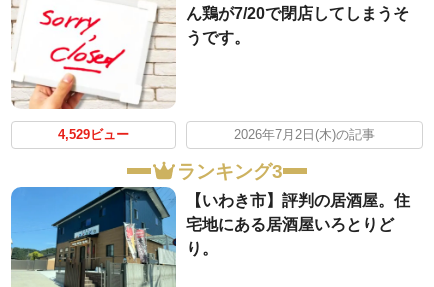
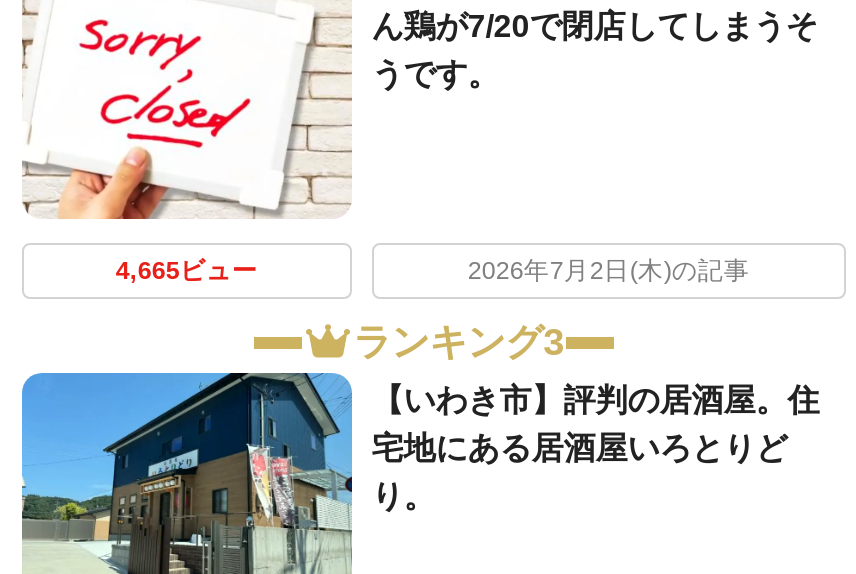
[58,128,129,142] 4,529ビュー -> [116,256,258,284] 4,665ビュー

